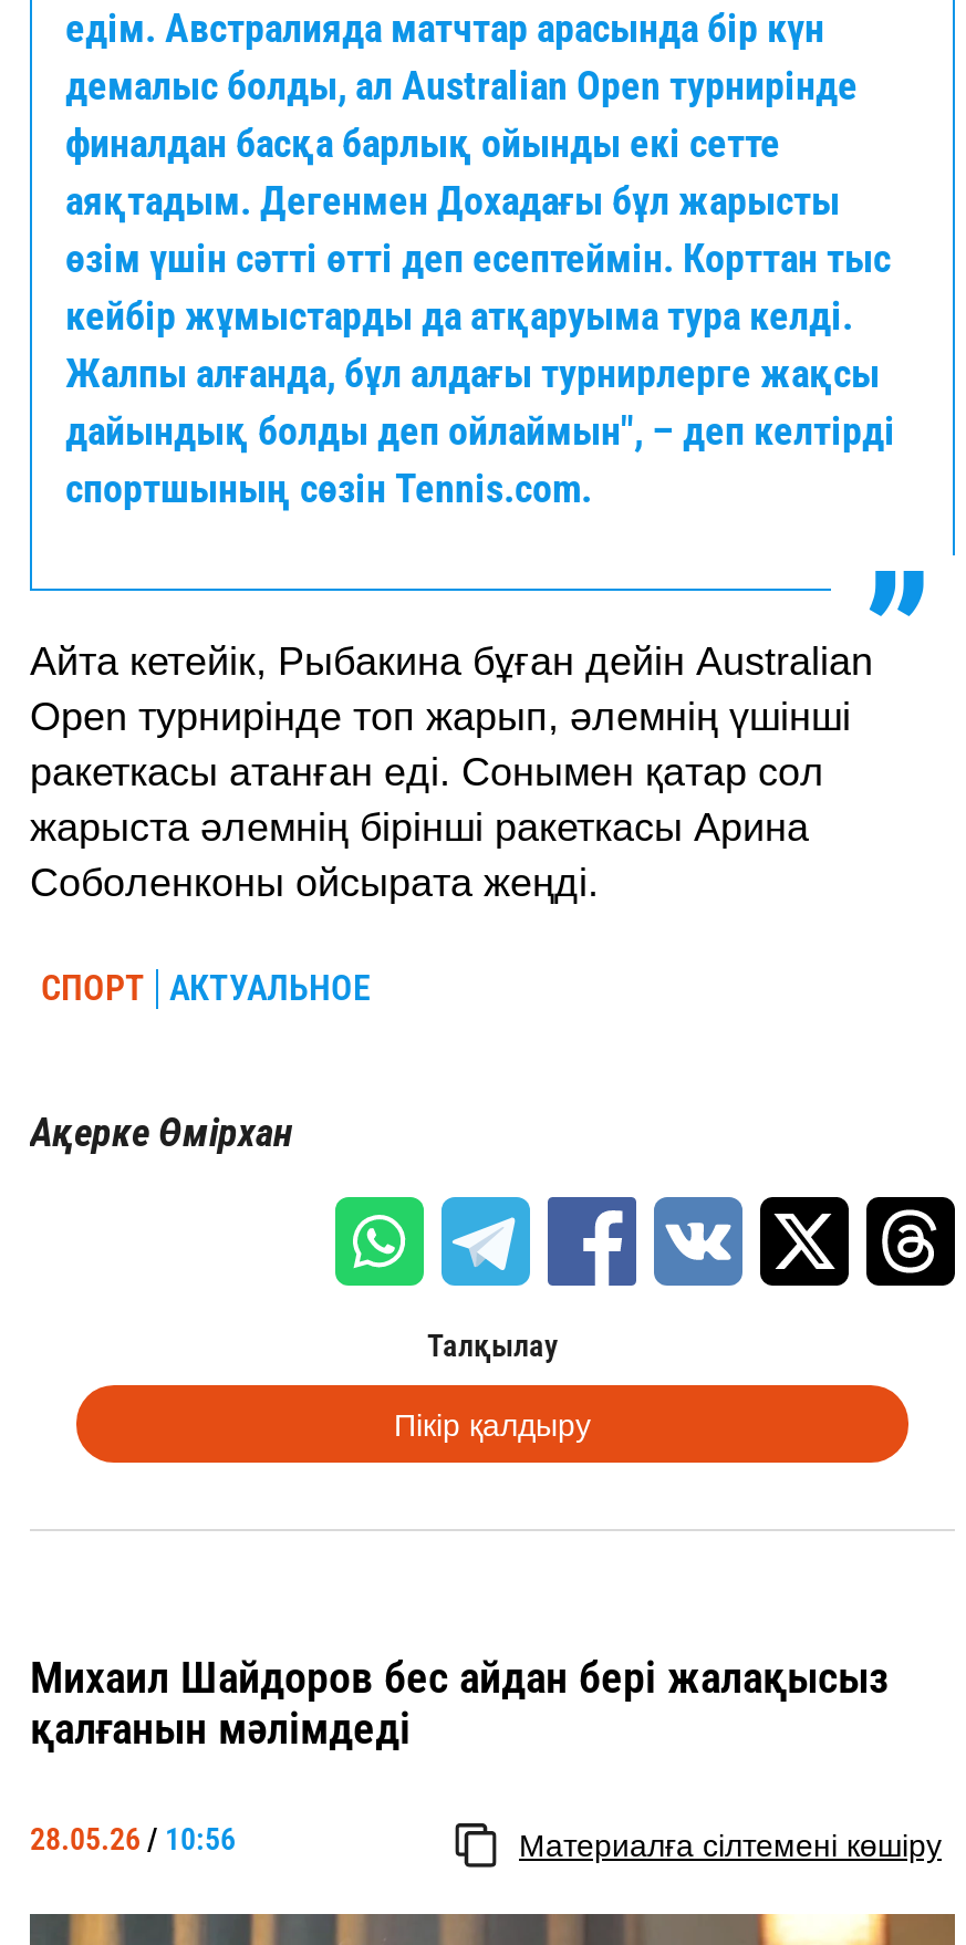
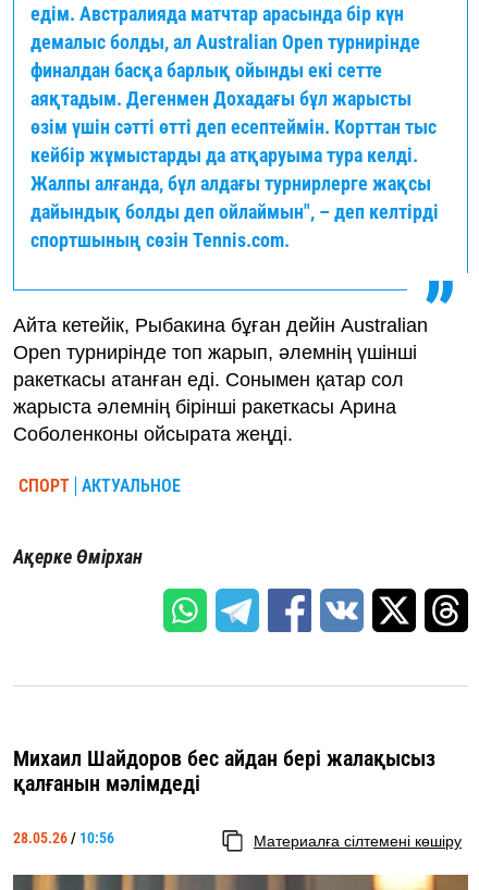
[394,1328,591,1442] Талқылау | Пікір қалдыру -> none

